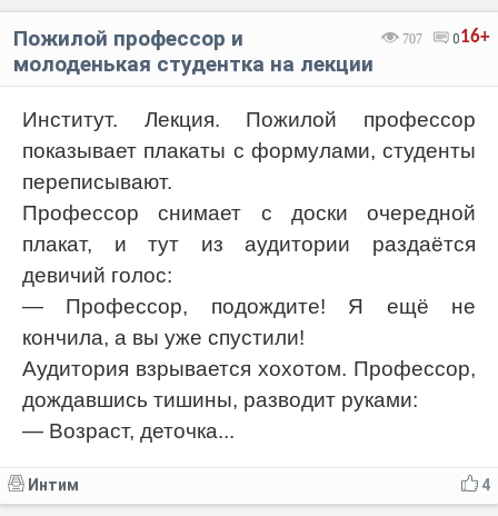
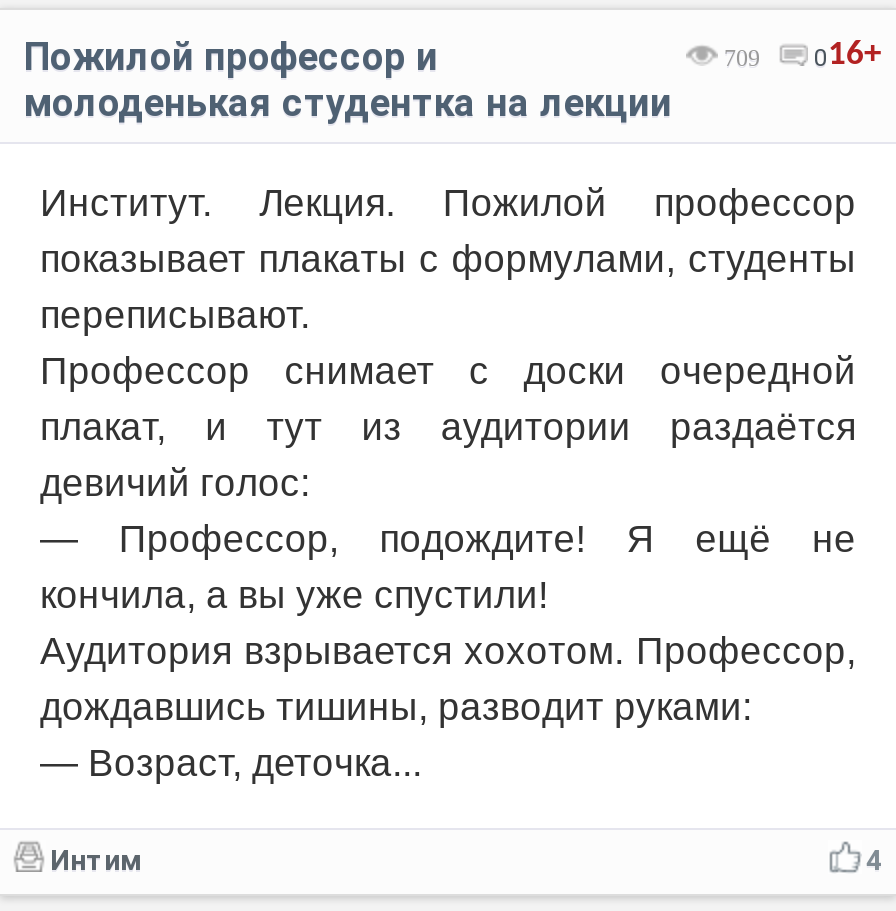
[402,28,494,47] 707 0 16+ -> [724,38,888,72] 709 0 16+

